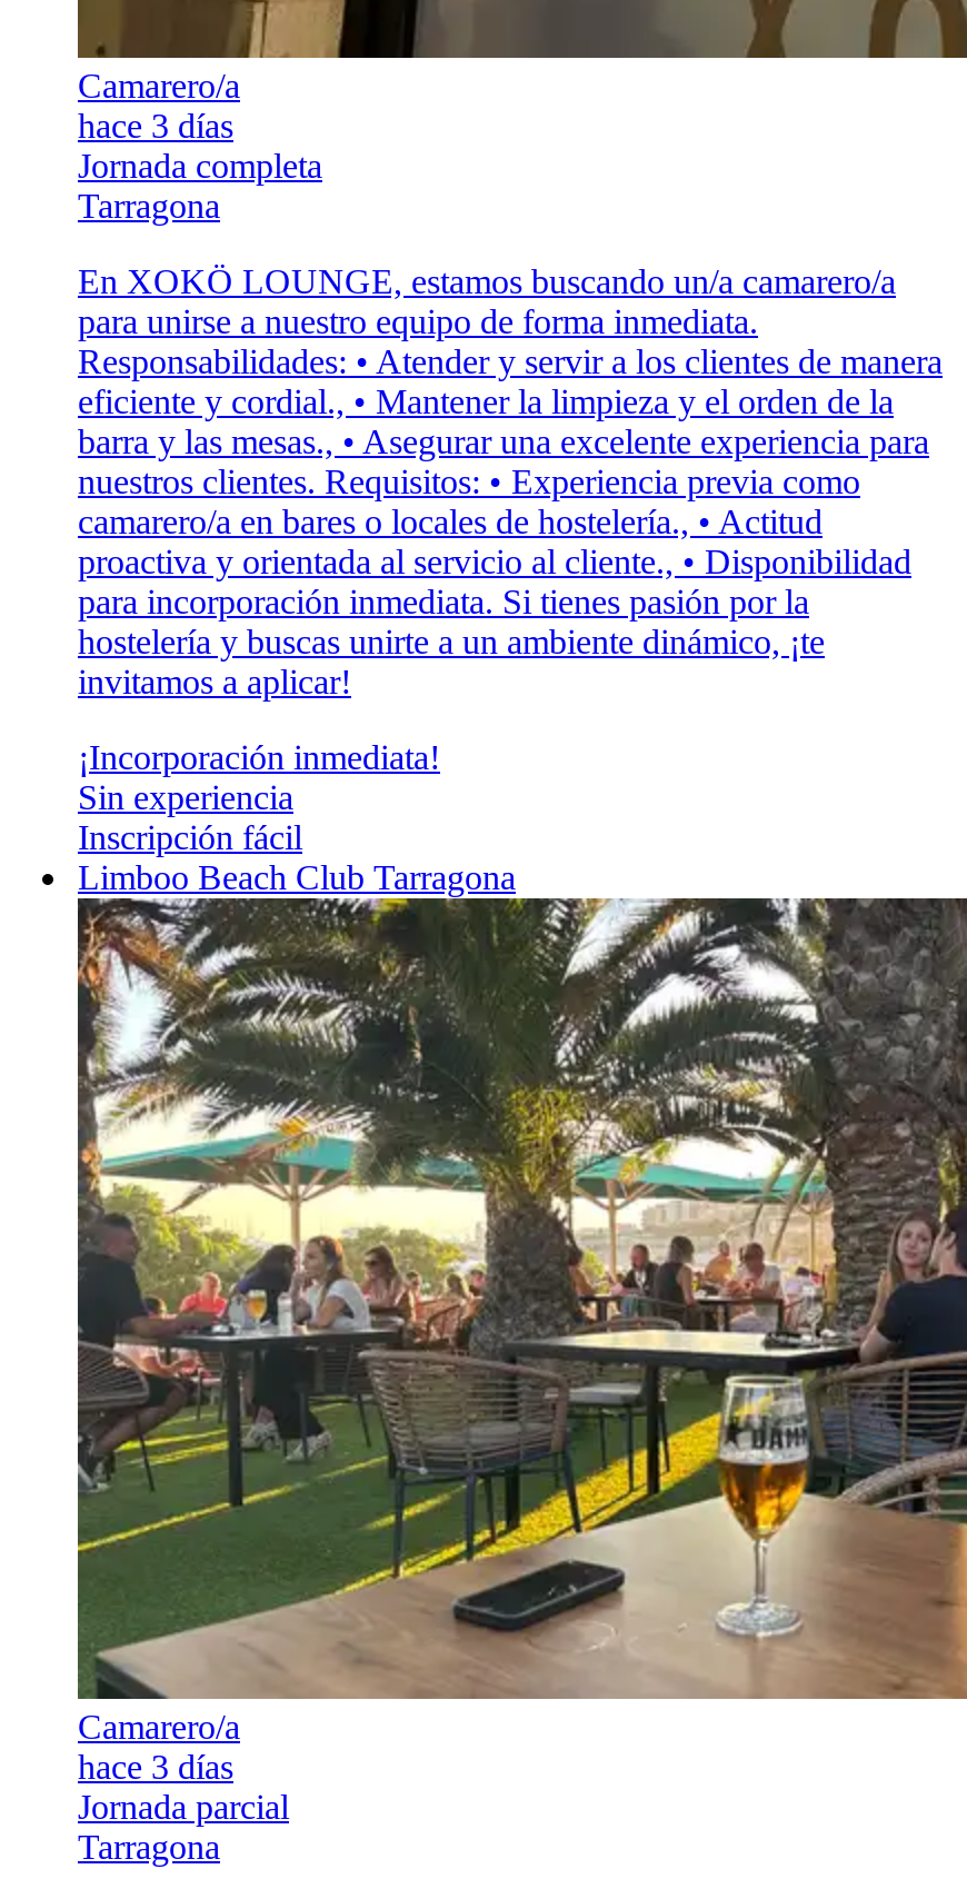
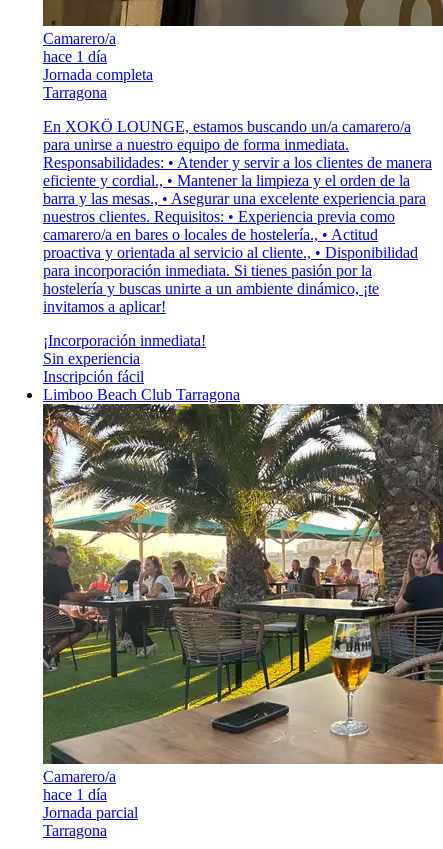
[78,107,233,144] hace 3 días -> [43,48,107,65] hace 1 día
[78,1748,233,1785] hace 3 días -> [43,786,107,803] hace 1 día

